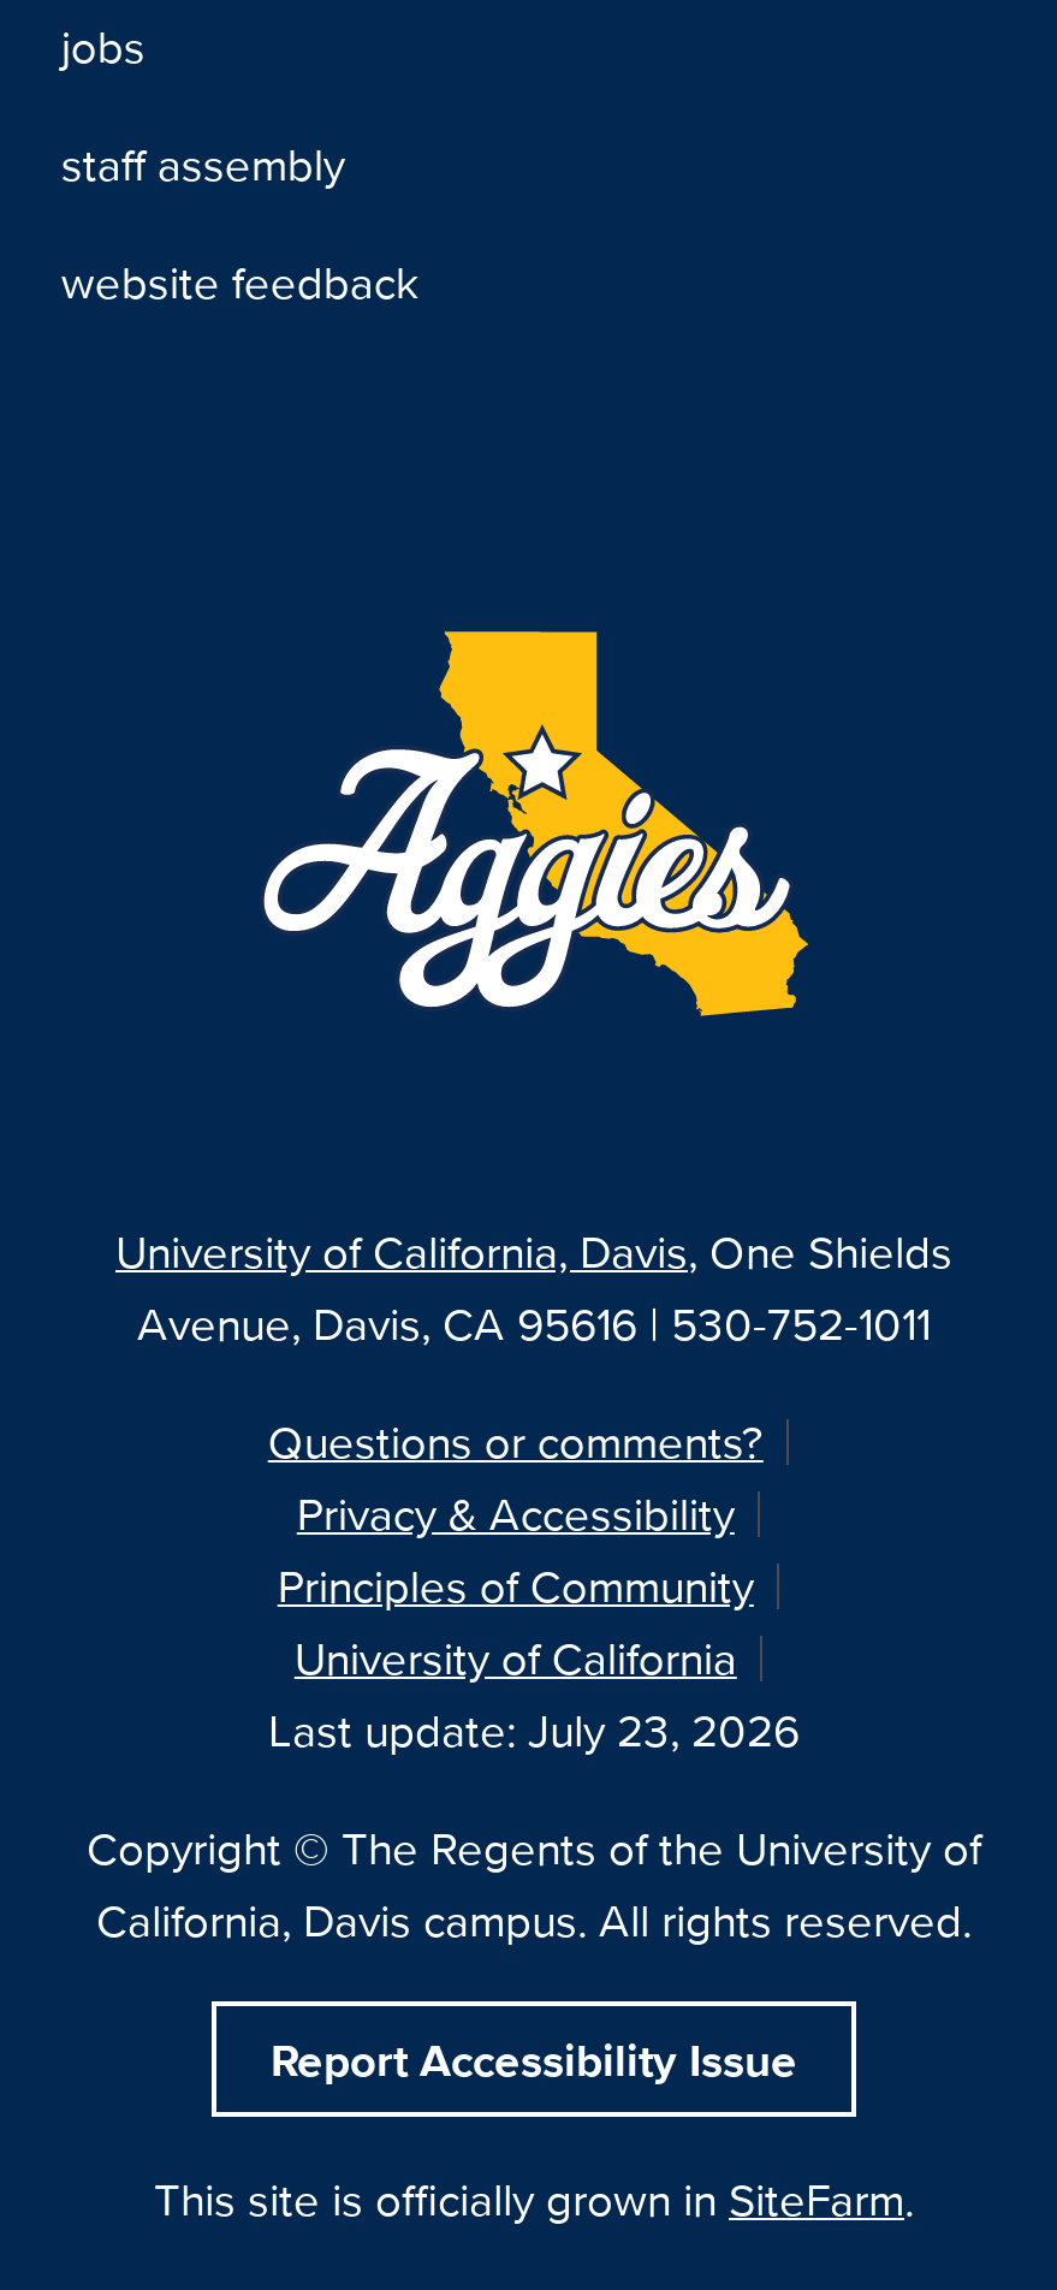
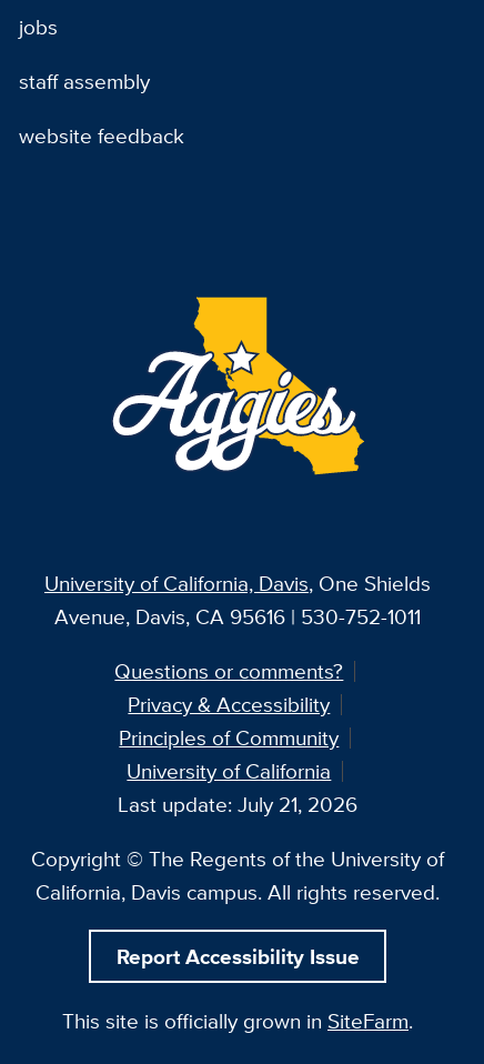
[268,1696,800,1763] Last update: July 23, 2026 -> [118,789,357,820] Last update: July 21, 2026

